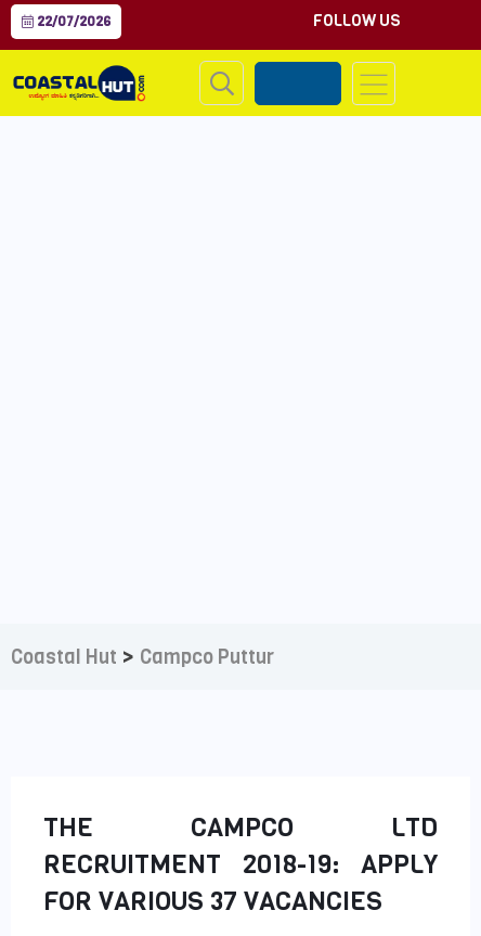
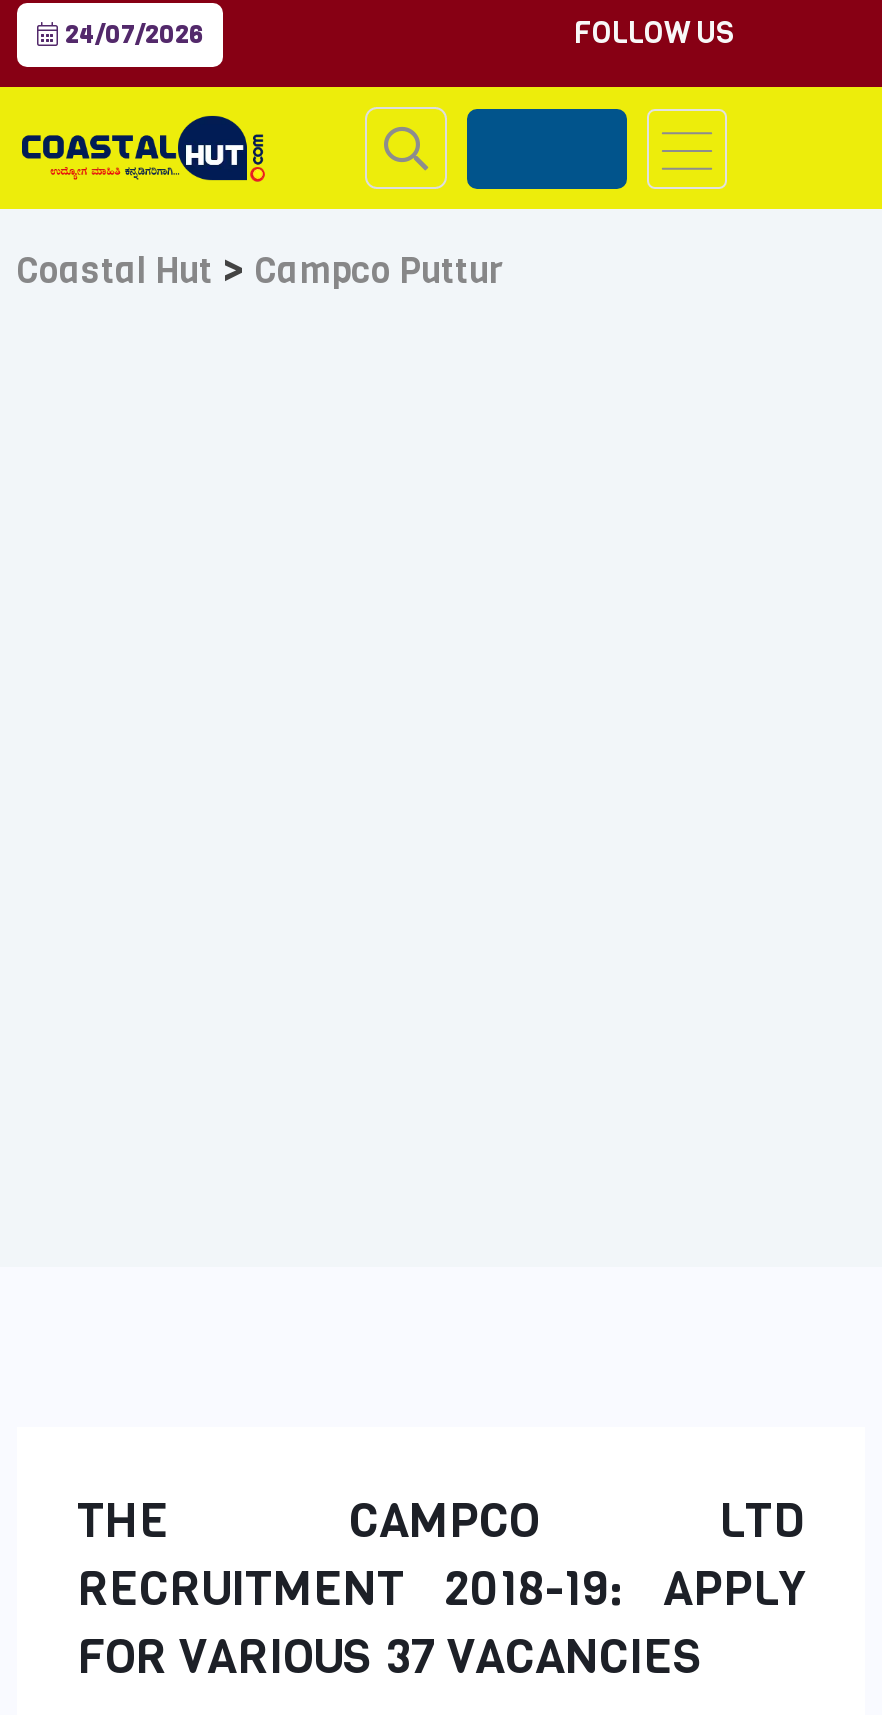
[34,13,110,30] 22/07/2026 -> [59,19,203,51] 24/07/2026
moved [11,640,274,671] -> [17,239,503,297]: Coastal Hut > Campco Puttur

